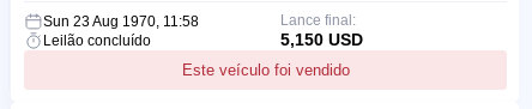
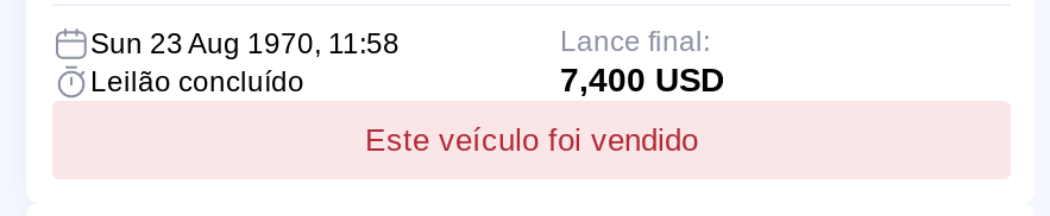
[280,30,362,49] 5,150 USD -> [560,60,724,98] 7,400 USD

